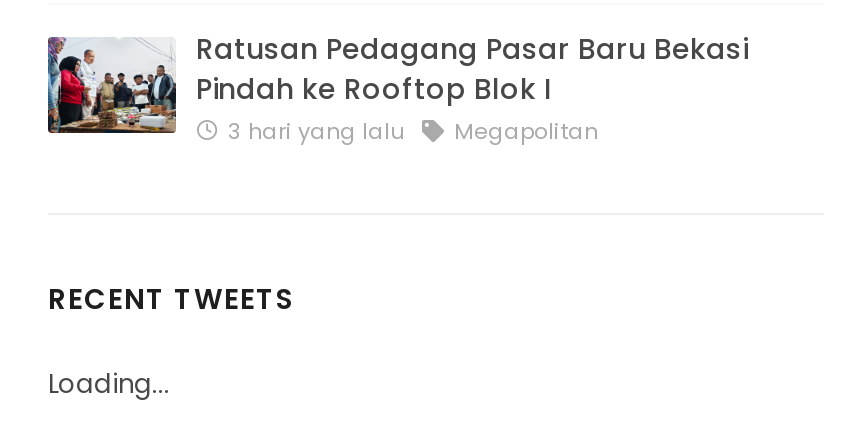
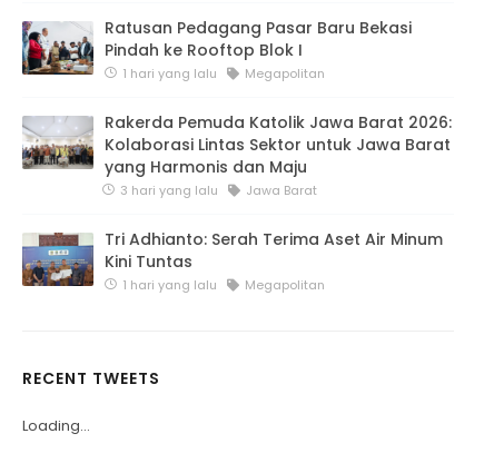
none -> [21,64,452,178] [image] | 1 hari yang lalu | Megapolitan | Rakerda Pemuda Katolik Jawa Barat 2026: | Kolaborasi Lintas Sektor untuk Jawa Barat | yang Harmonis dan Maju
none -> [21,181,443,294] [image] | Jawa Barat | Tri Adhianto: Serah Terima Aset Air Minum | Kini Tuntas | 1 hari yang lalu

